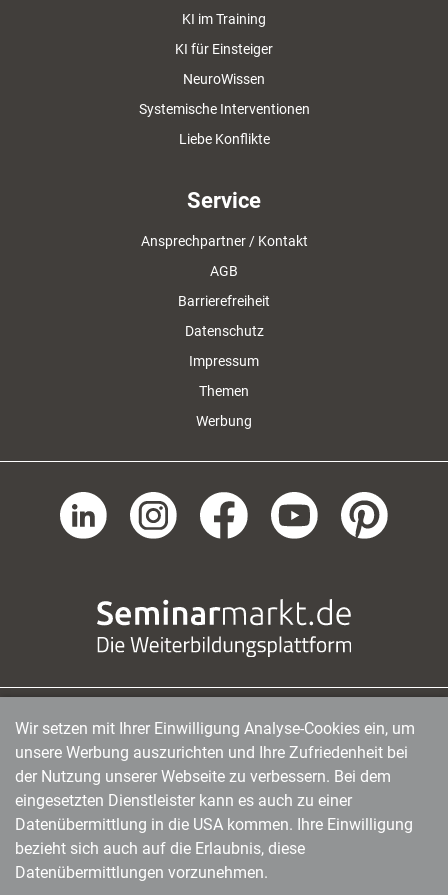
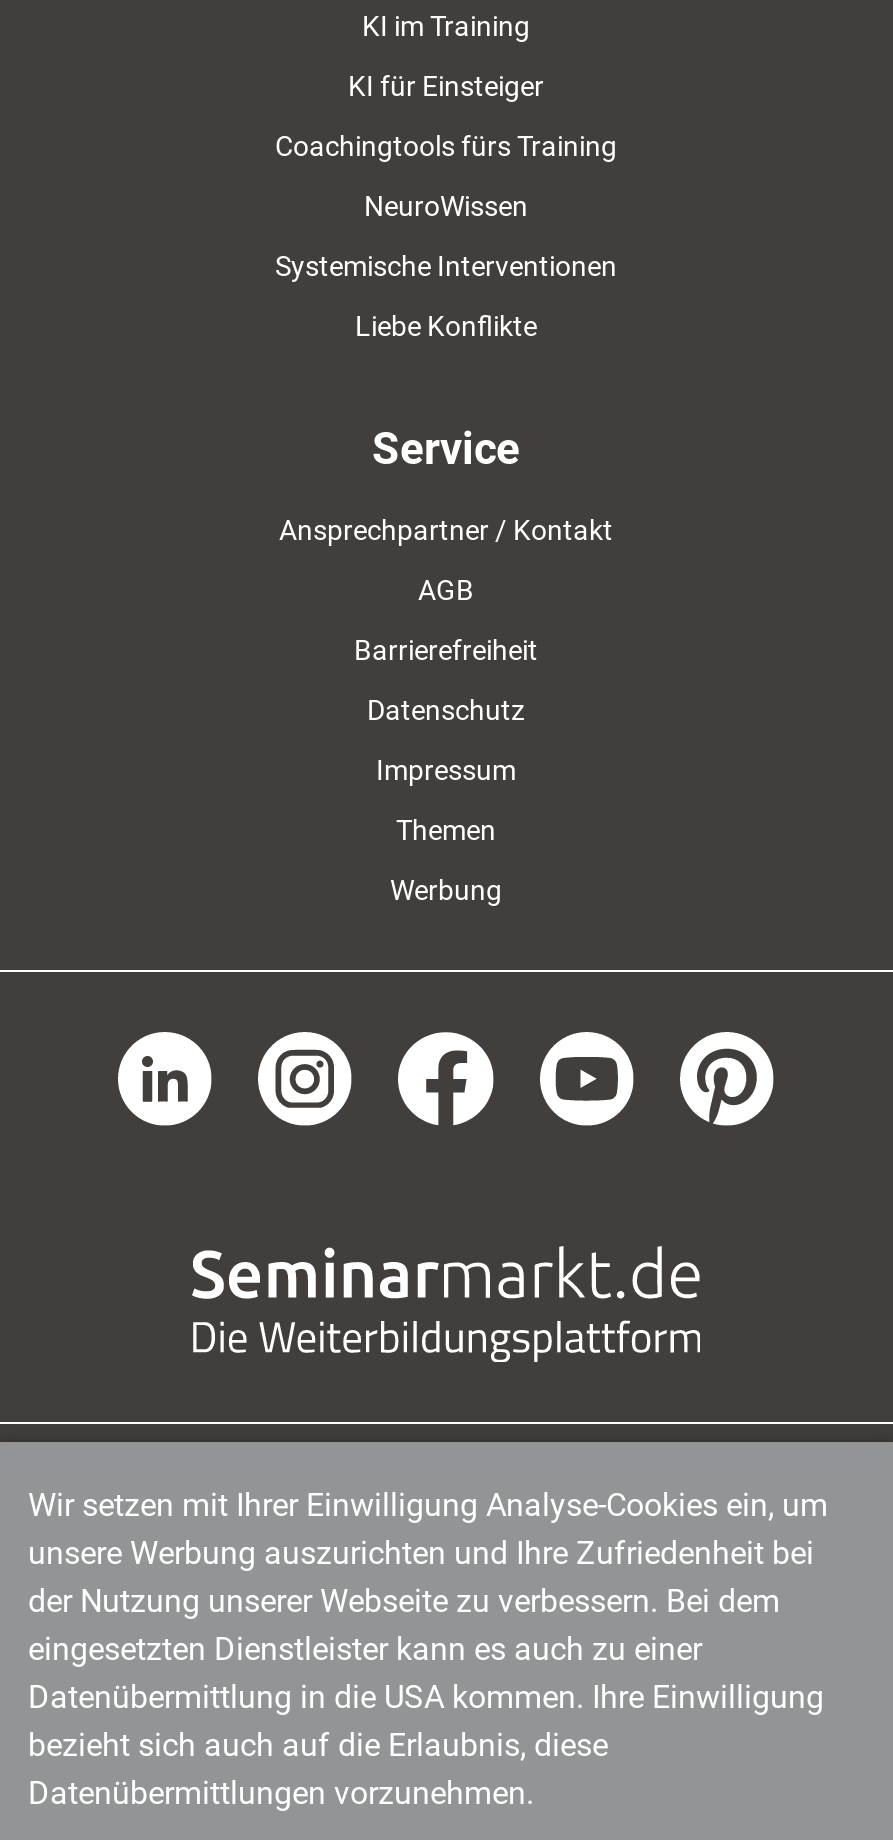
none -> [275,130,617,162] Coachingtools fürs Training

